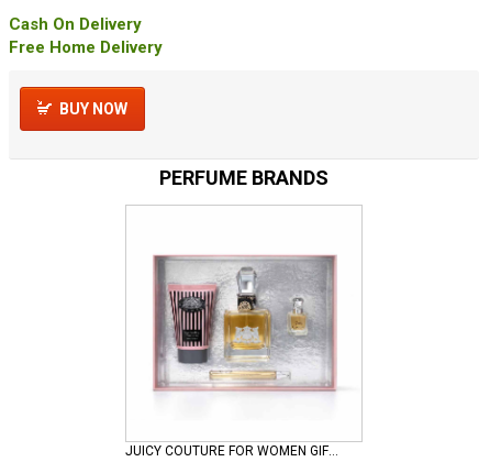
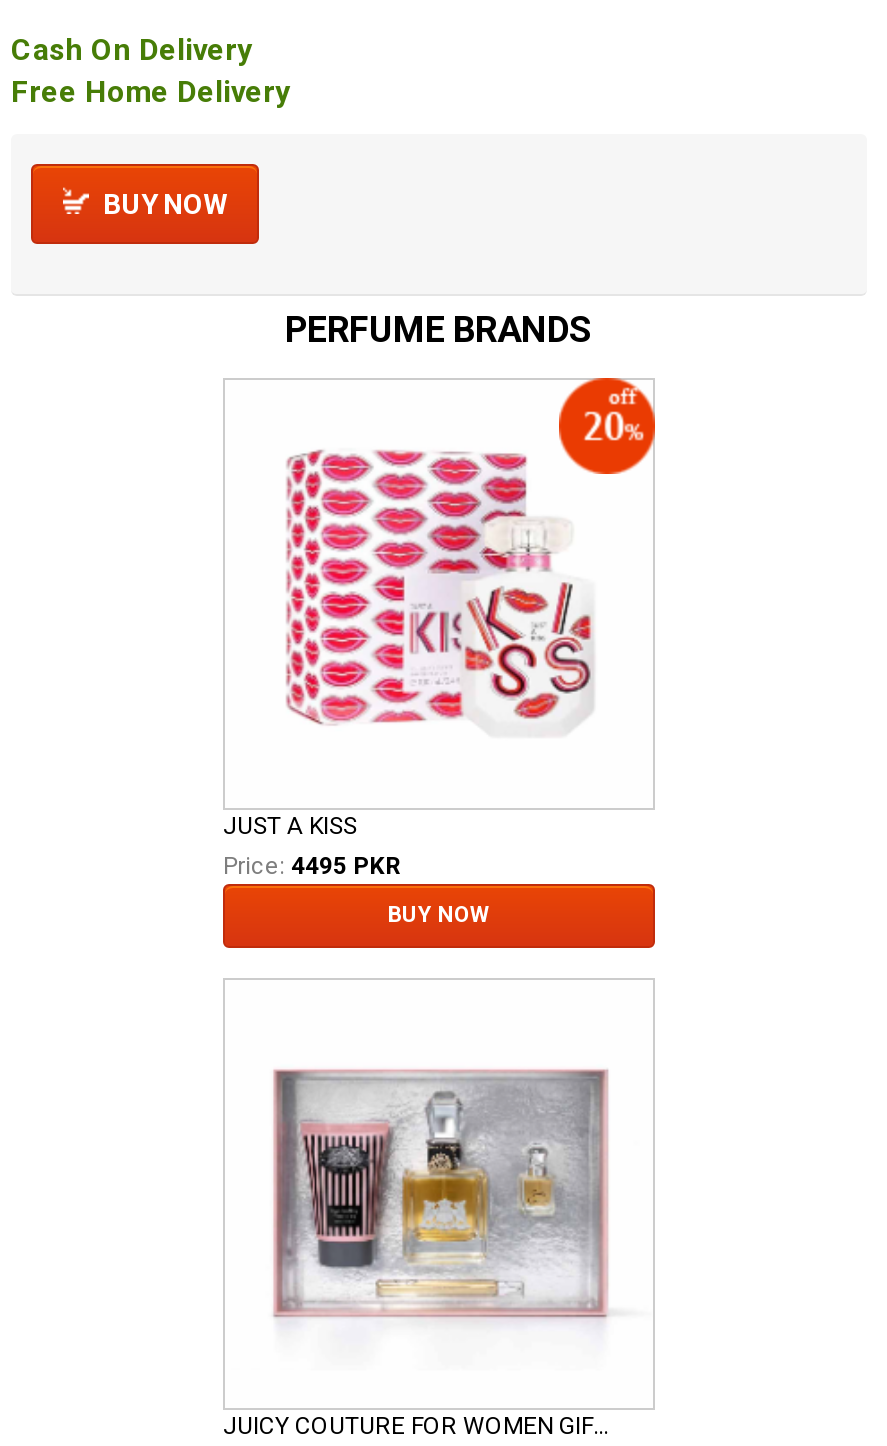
none -> [223,811,490,927] JUST A KISS | Price: 4495 PKR | BUY NOW
none -> [285,376,657,724] [image]

